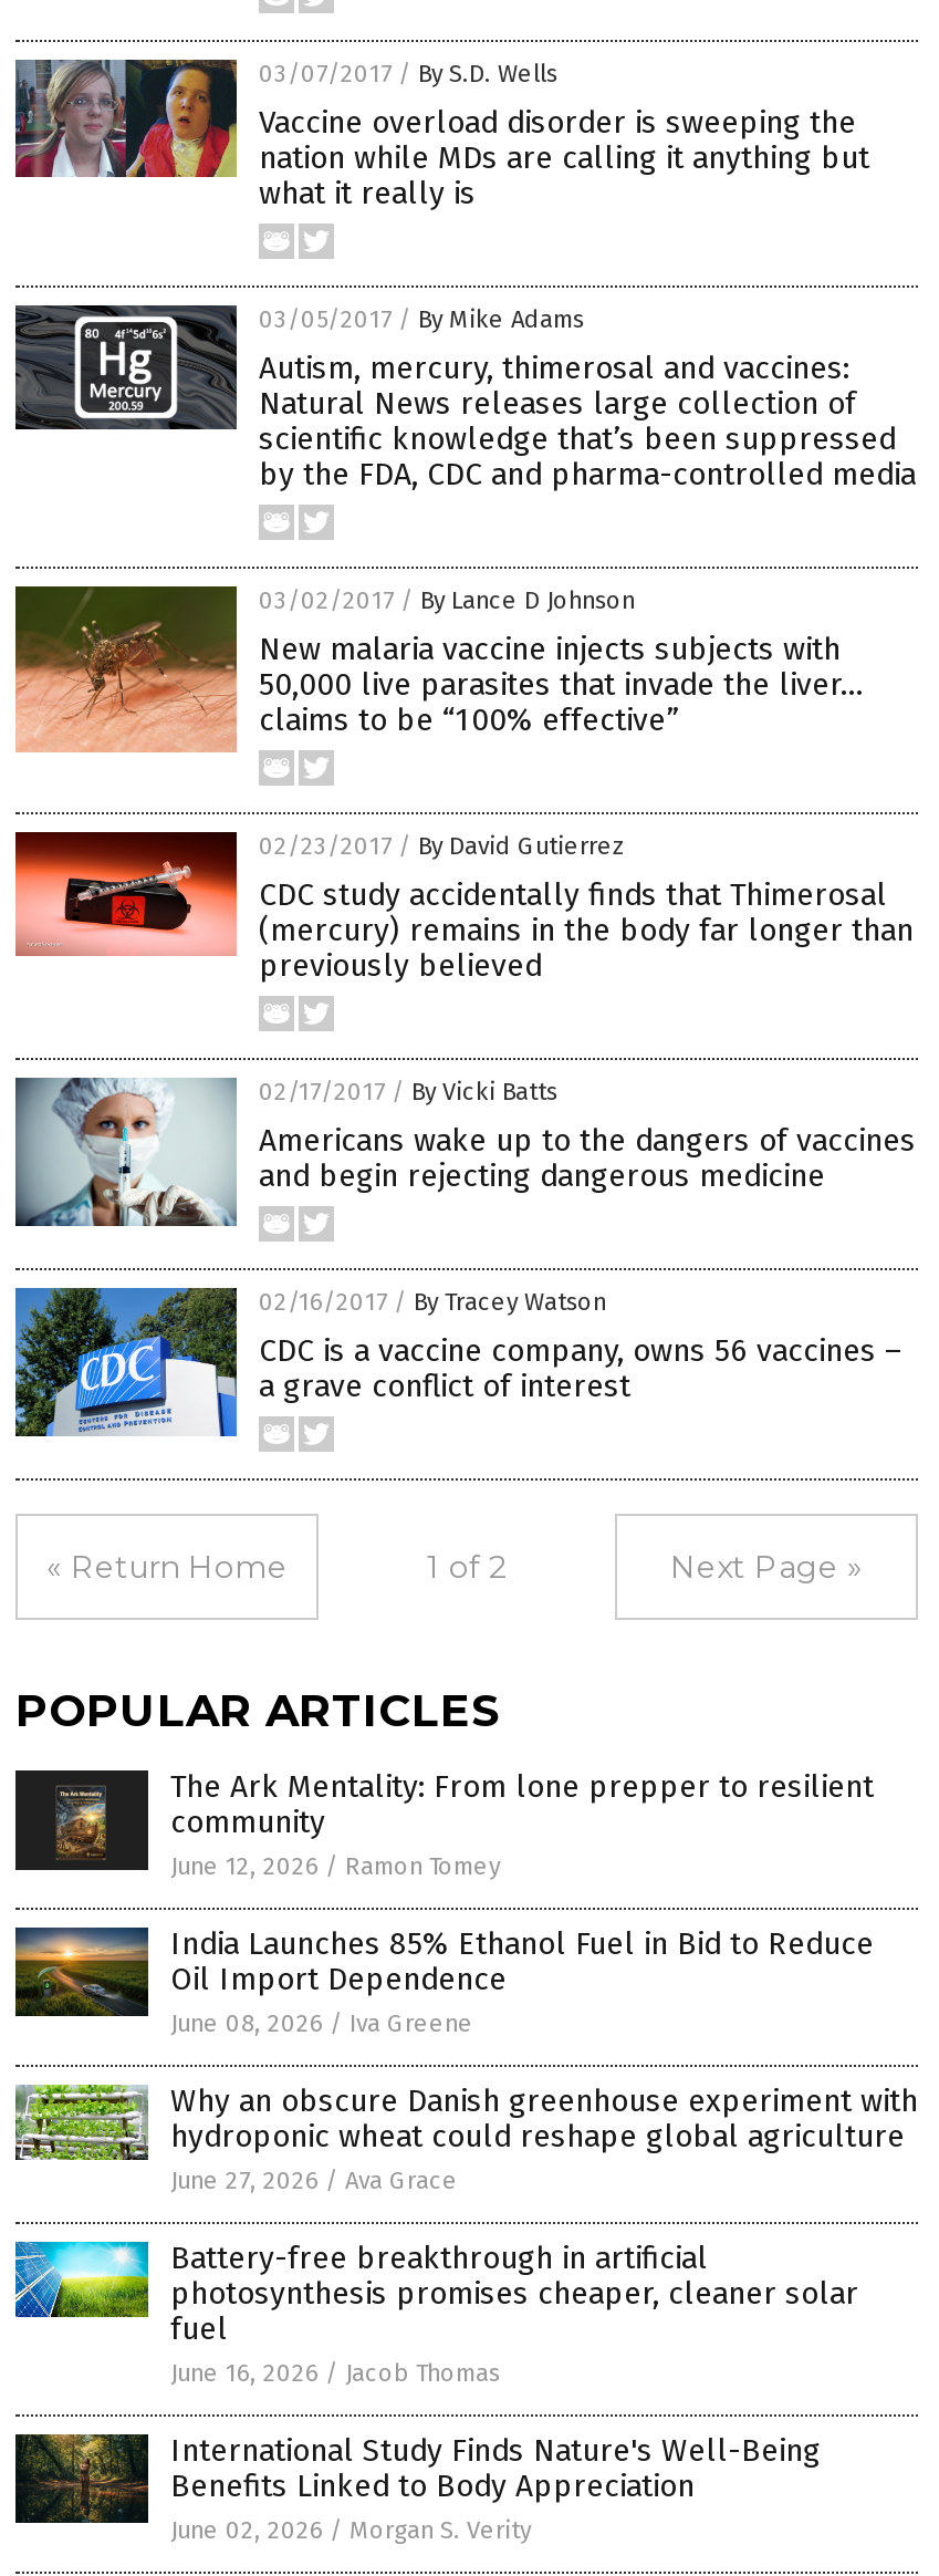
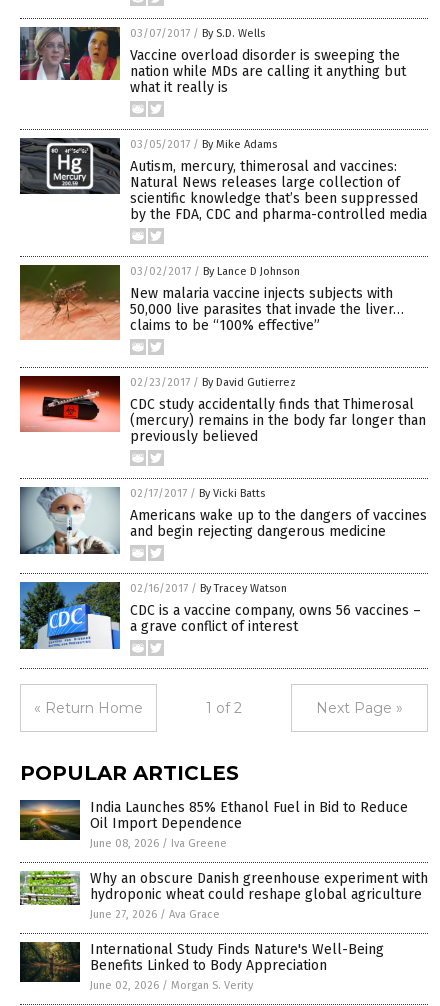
[13,1768,874,1881] [image] | The Ark Mentality: From lone prepper to resilient | community | June 12, 2026 / Ramon Tomey -> none
[13,2240,858,2388] [image] | Battery-free breakthrough in artificial | photosynthesis promises cheaper, cleaner solar | fuel | June 16, 2026 / Jacob Thomas -> none

